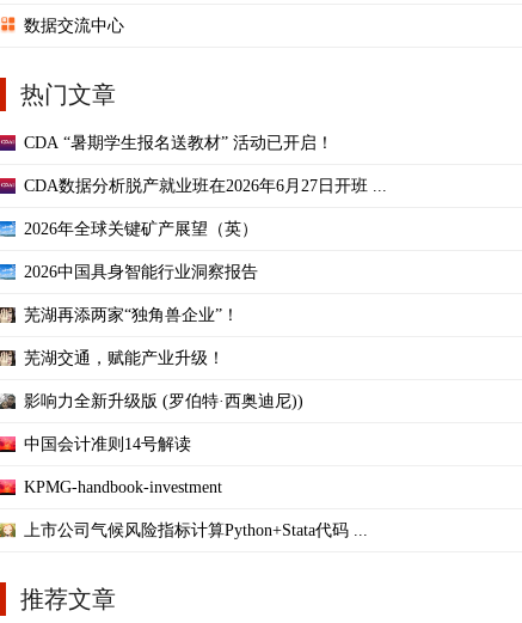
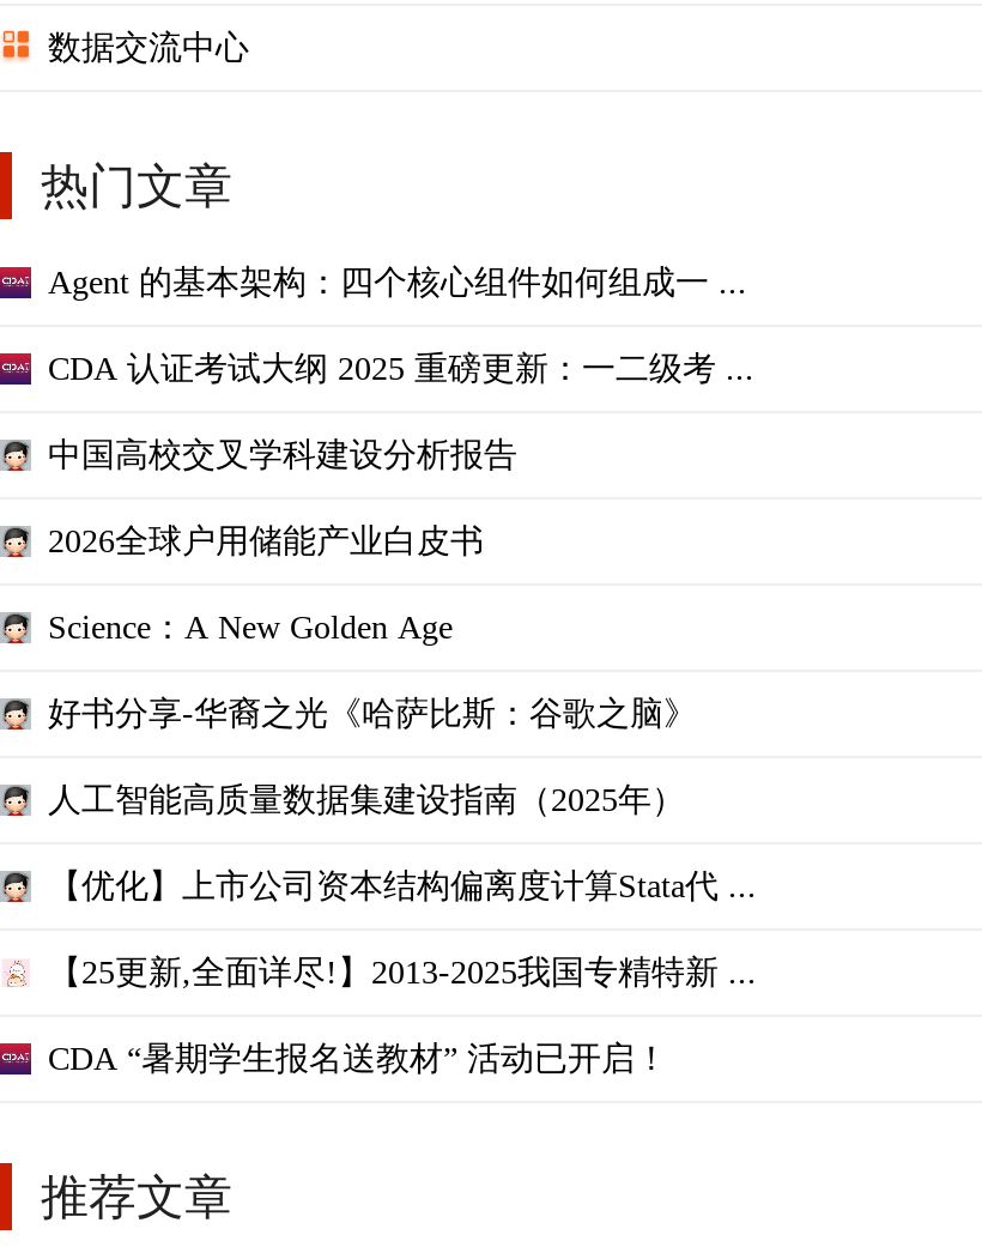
none -> [48,264,757,990] Agent 的基本架构：四个核心组件如何组成一 ... | CDA 认证考试大纲 2025 重磅更新：一二级考 ... | 中国高校交叉学科建设分析报告 | 2026全球户用储能产业白皮书 | Science：A New Golden Age | 好书分享-华裔之光《哈萨比斯：谷歌之脑》 | 人工智能高质量数据集建设指南（2025年） | 【优化】上市公司资本结构偏离度计算Stata代 ... | 【25更新,全面详尽!】2013-2025我国专精特新 ...
moved [24,134,333,152] -> [48,1040,668,1076]: CDA “暑期学生报名送教材” 活动已开启！
[24,177,387,539] CDA数据分析脱产就业班在2026年6月27日开班 ... | 2026年全球关键矿产展望（英） | 2026中国具身智能行业洞察报告 | 芜湖再添两家“独角兽企业”！ | 芜湖交通，赋能产业升级！ | 影响力全新升级版 (罗伯特·西奥迪尼)) | 中国会计准则14号解读 | KPMG-handbook-investment | 上市公司气候风险指标计算Python+Stata代码 ... -> none

